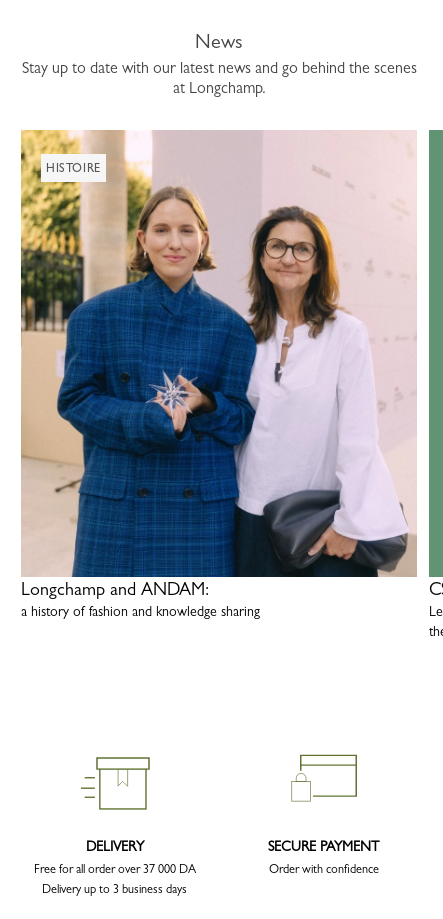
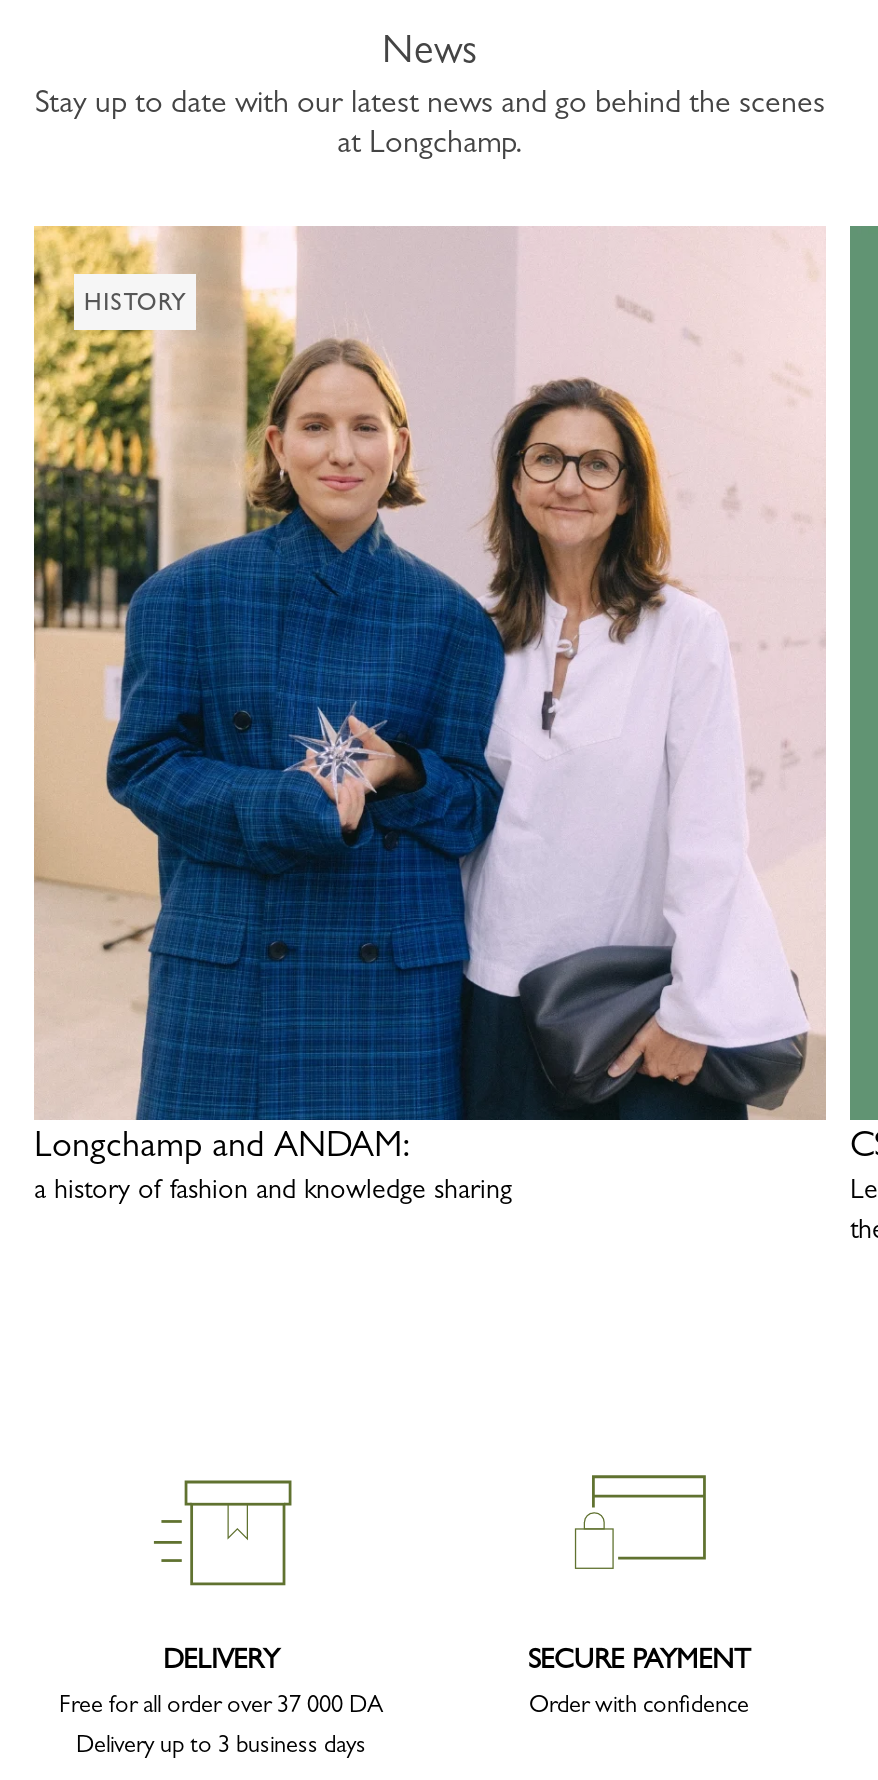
[46,161,101,175] HISTOIRE -> [84,288,186,316] HISTORY

